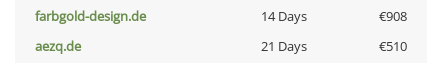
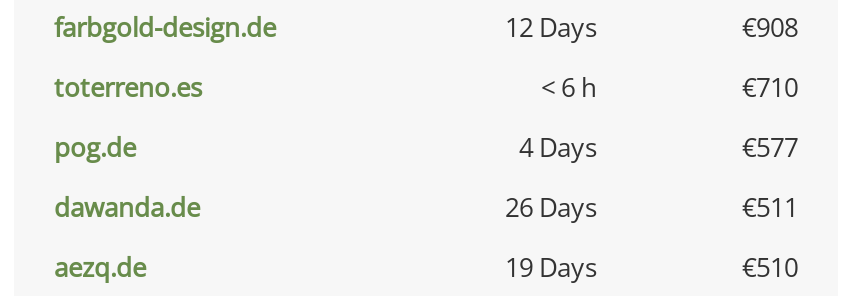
[260,7,306,25] 14 Days -> [505,9,597,45] 12 Days
none -> [54,69,798,225] toterreno.es | < 6 h | €710 | pog.de | 4 Days | €577 | dawanda.de | 26 Days | €511
[260,37,306,55] 21 Days -> [505,249,597,285] 19 Days

